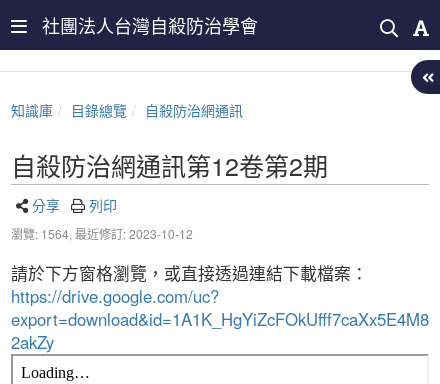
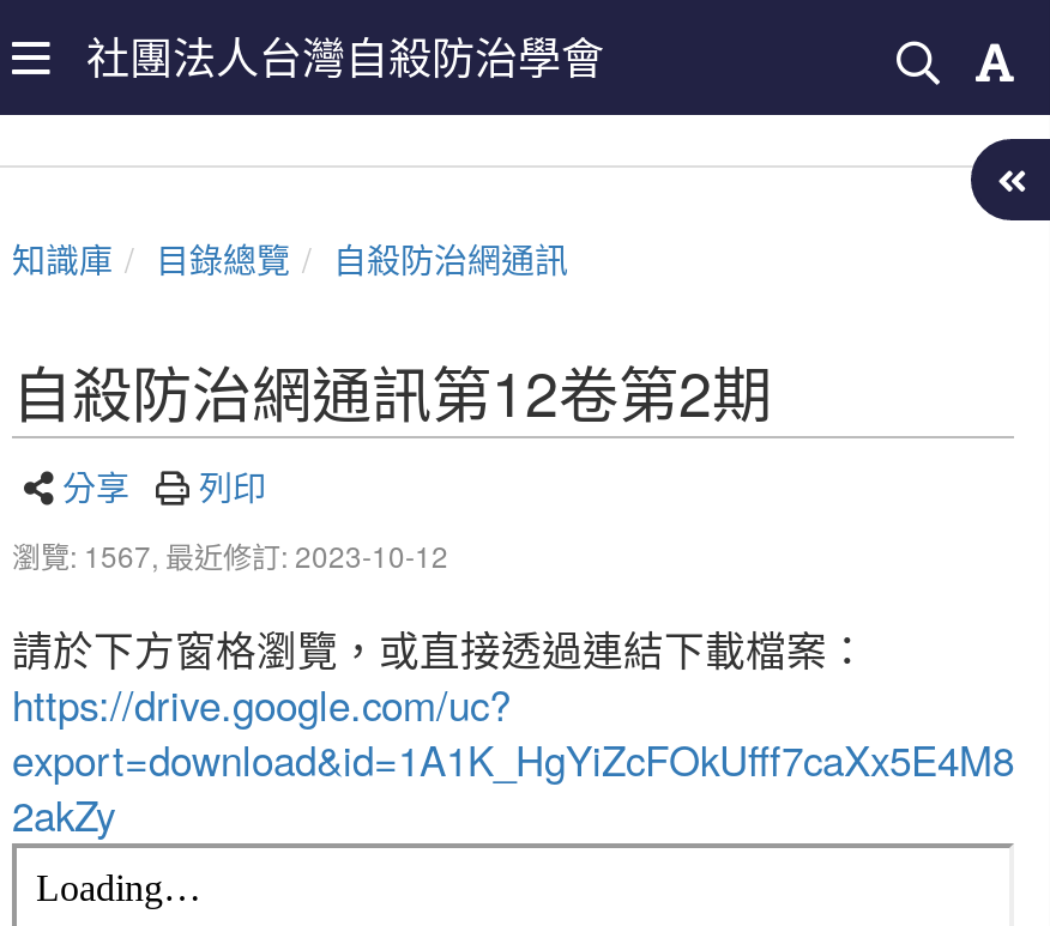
[11,225,193,242] 瀏覽: 1564,最近修訂: 2023-10-12 -> [12,534,448,575] 瀏覽: 1567,最近修訂: 2023-10-12

